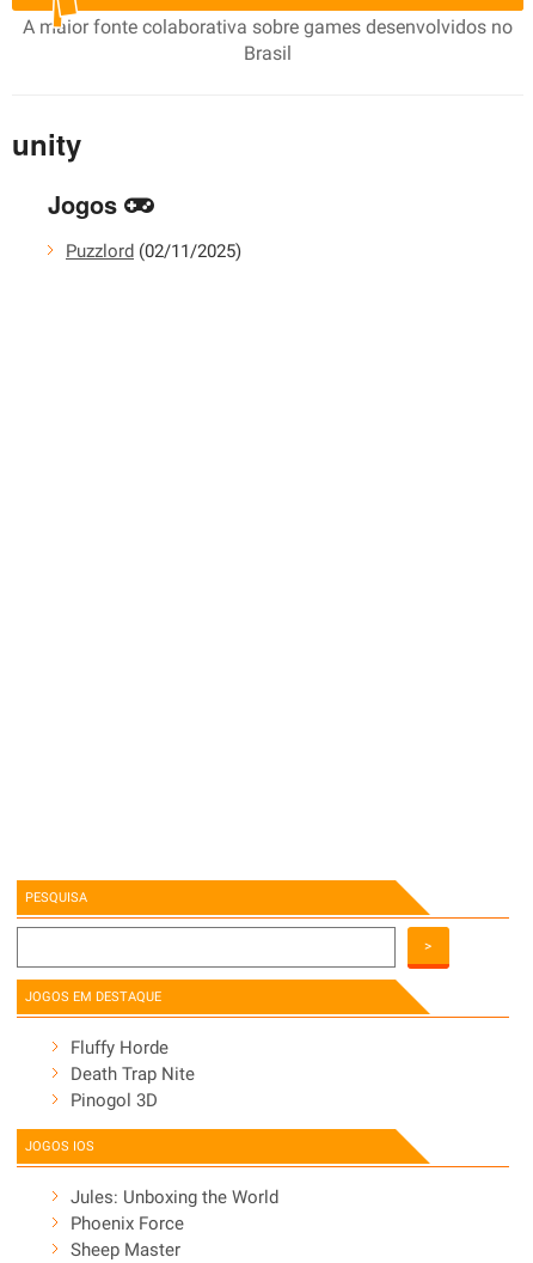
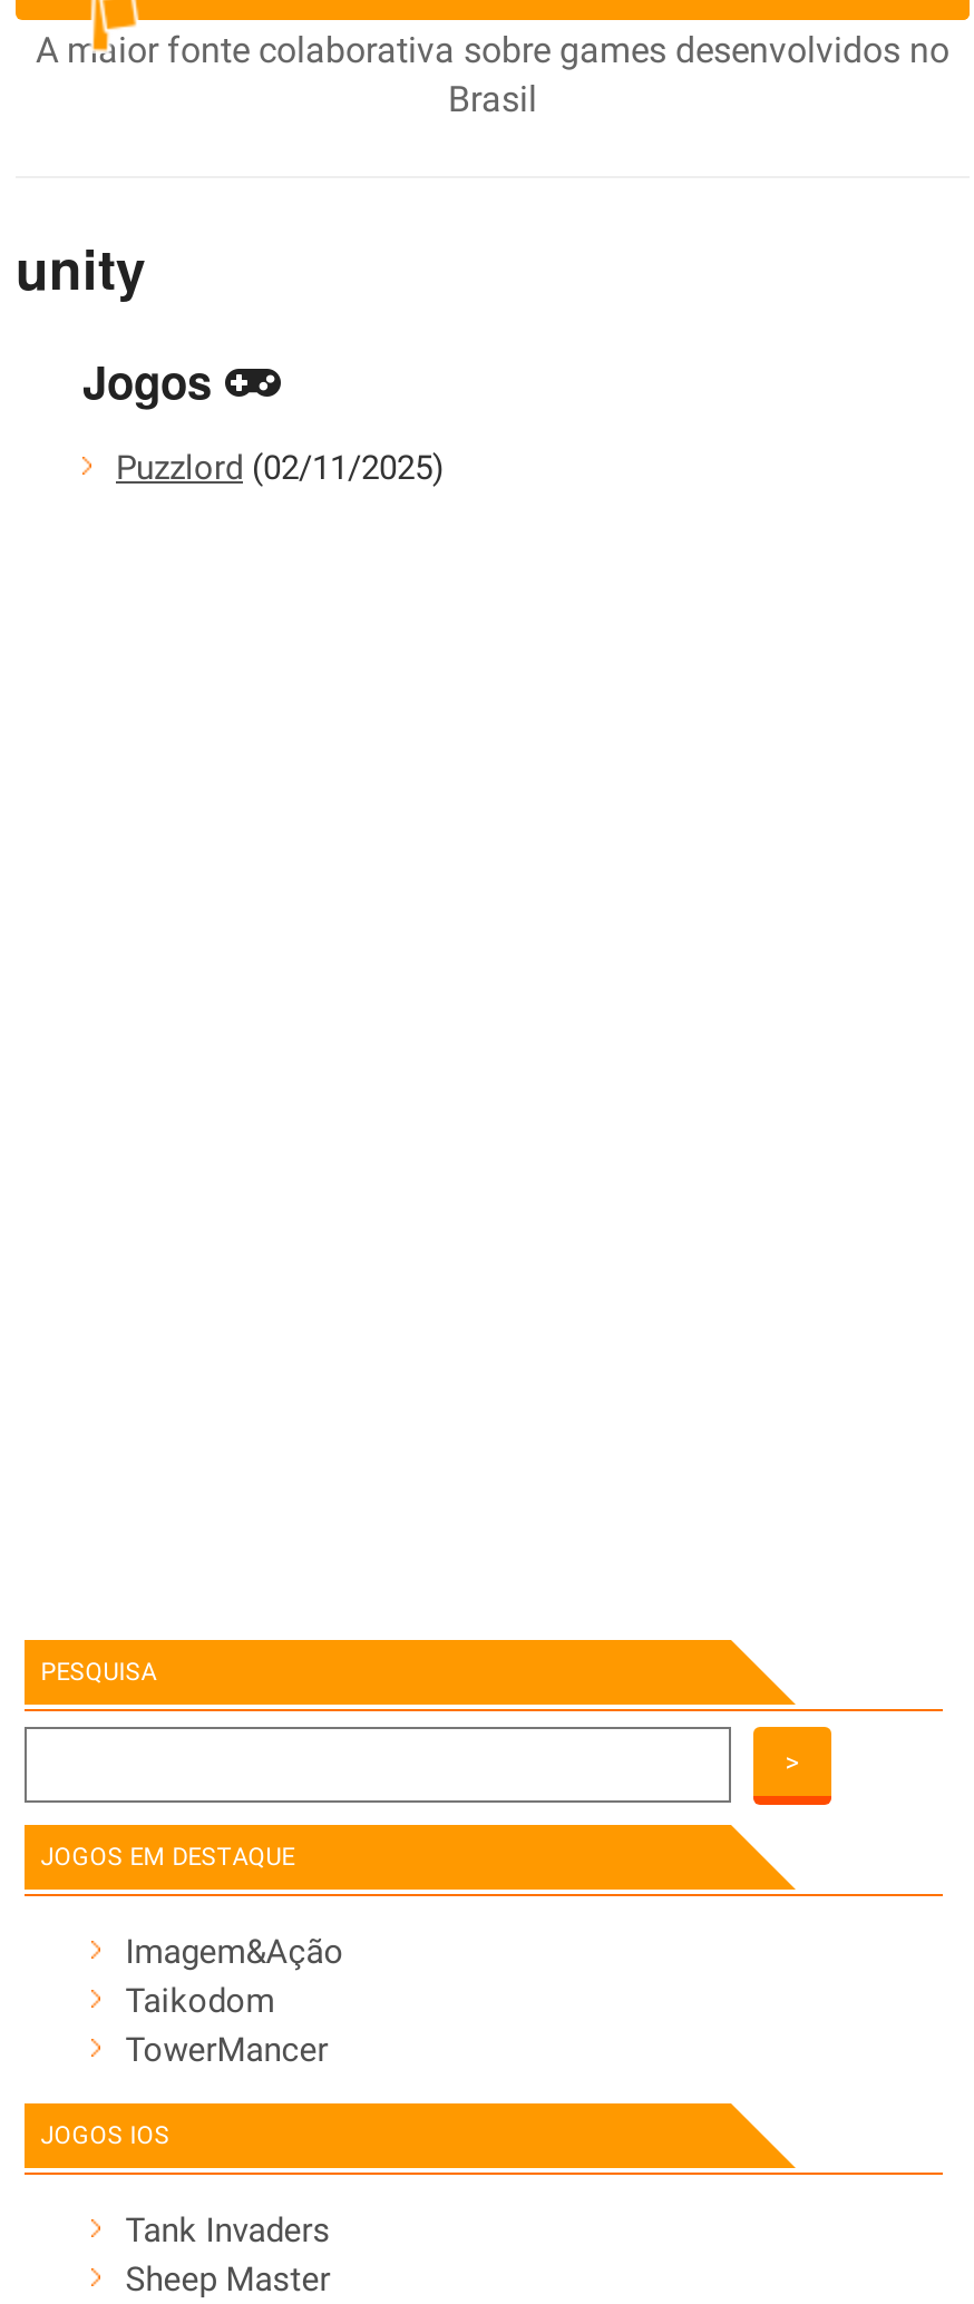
[71,1036,195,1111] Fluffy Horde | Death Trap Nite | Pinogol 3D -> [125,1931,344,2069] Imagem&Ação | Taikodom | TowerMancer
[71,1186,279,1234] Jules: Unboxing the World | Phoenix Force -> [125,2209,331,2249] Tank Invaders

